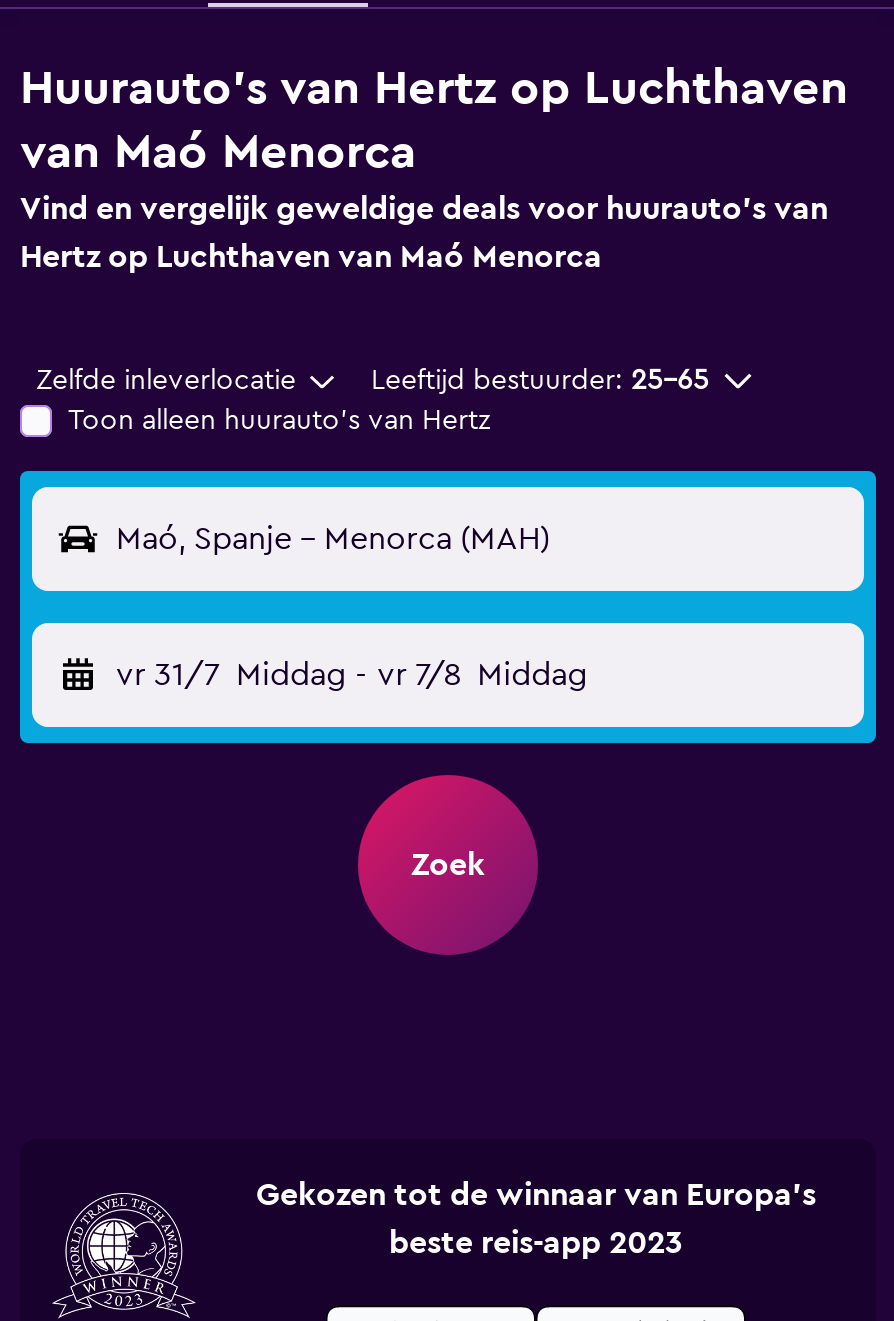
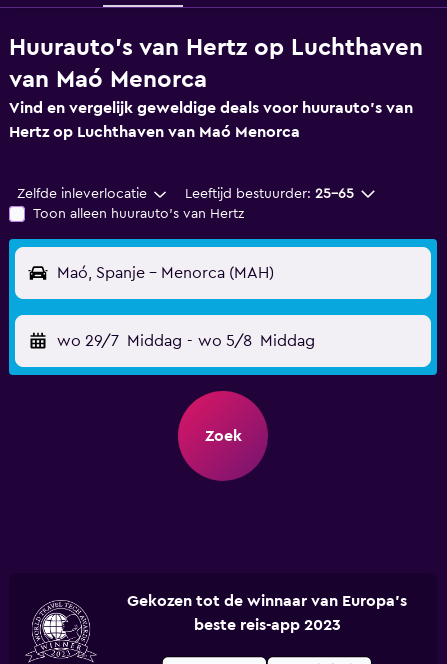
[116,659,587,691] vr 31/7 Middag - vr 7/8 Middag -> [57,333,315,349] wo 29/7 Middag - wo 5/8 Middag

